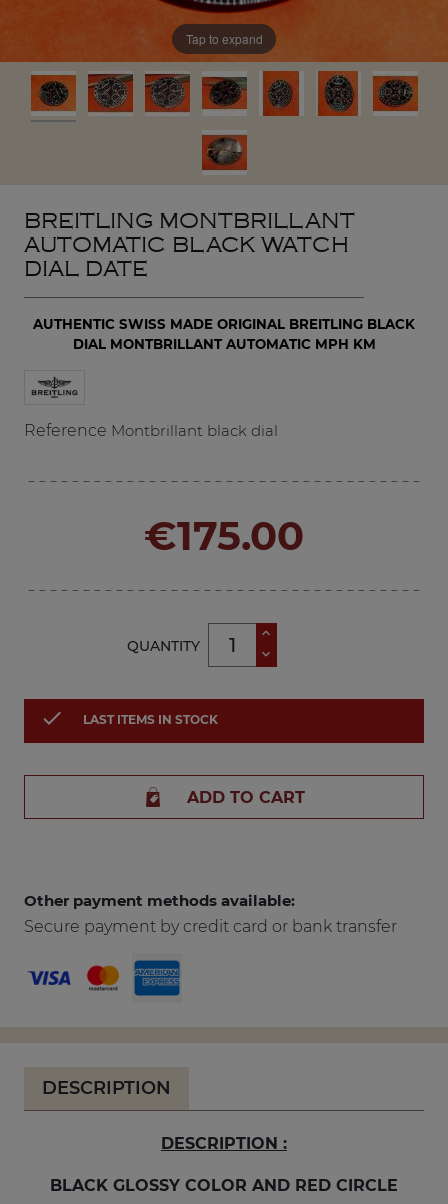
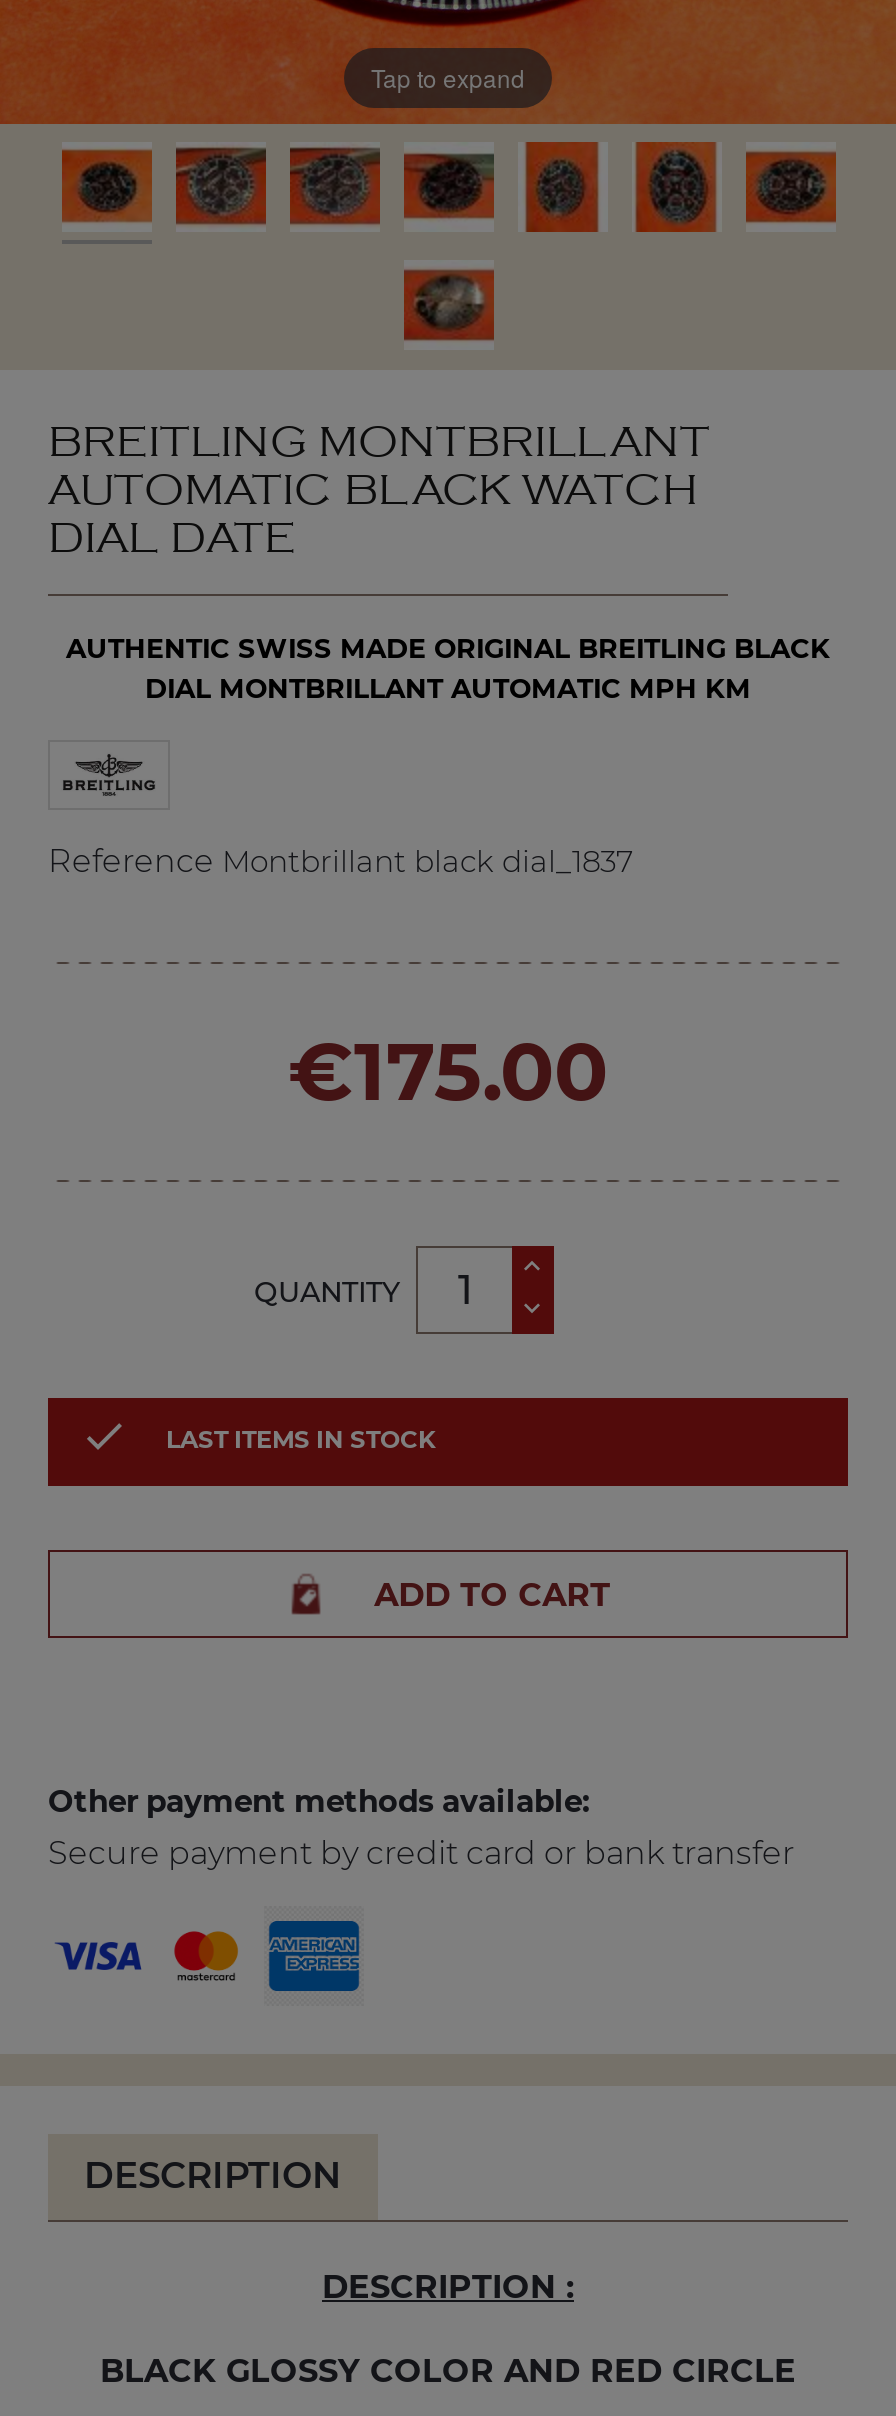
[24,421,278,440] Reference Montbrillant black dial -> [48,843,634,881] Reference Montbrillant black dial_1837

